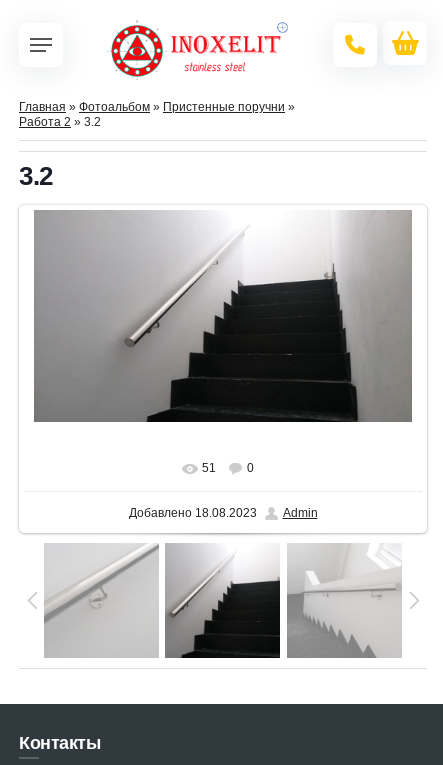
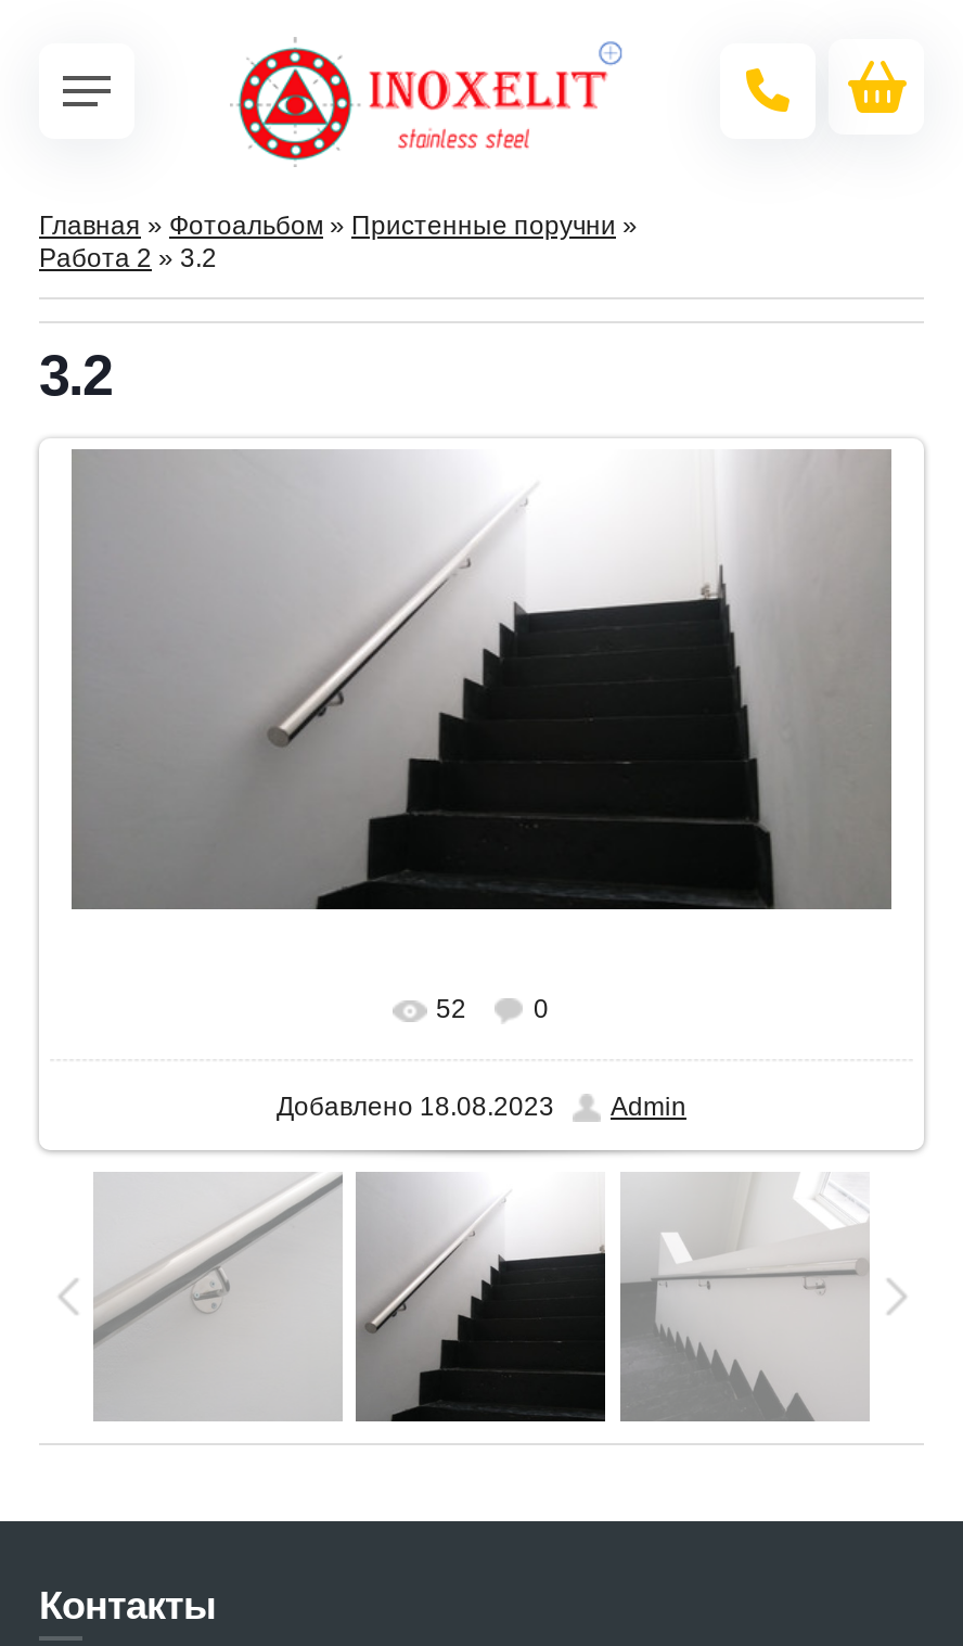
[202,461,216,475] 51 -> [436,995,466,1025] 52

